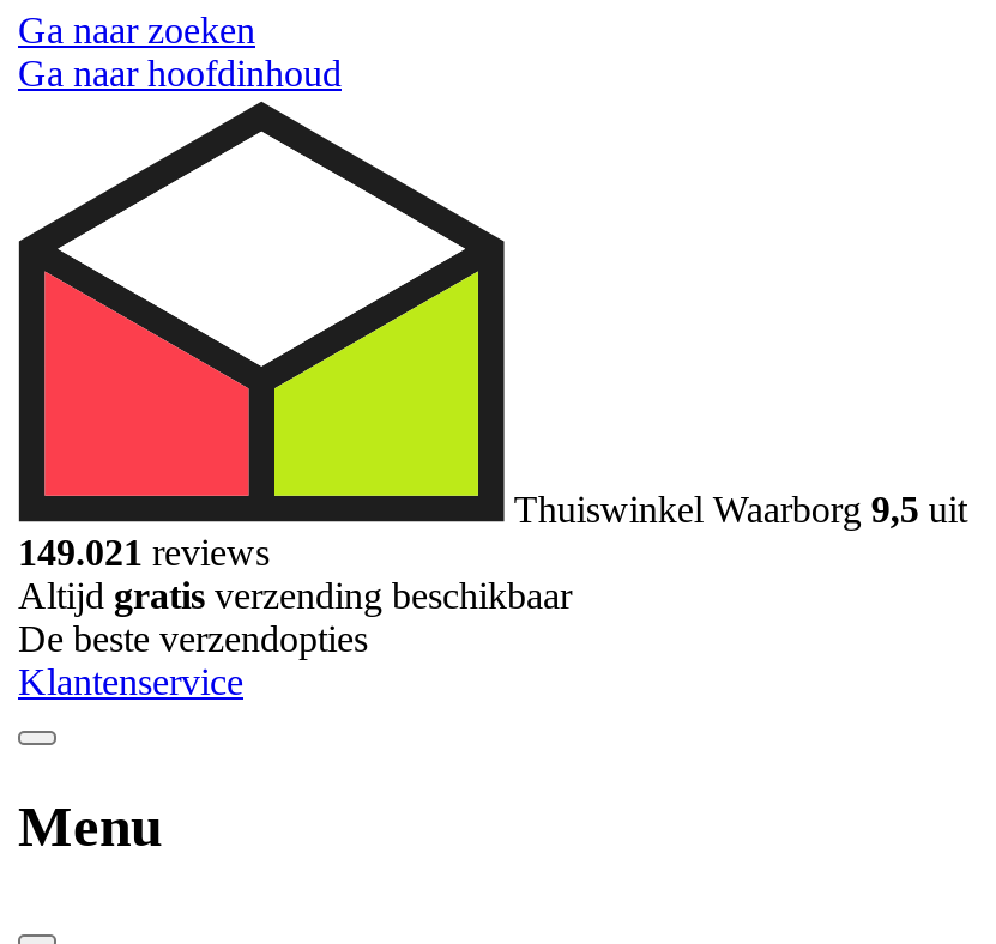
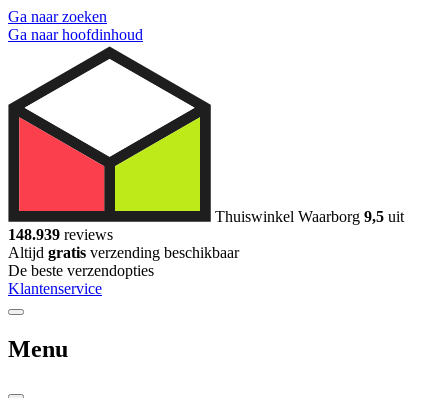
[18,532,270,573] 149.021 reviews -> [8,226,113,243] 148.939 reviews

